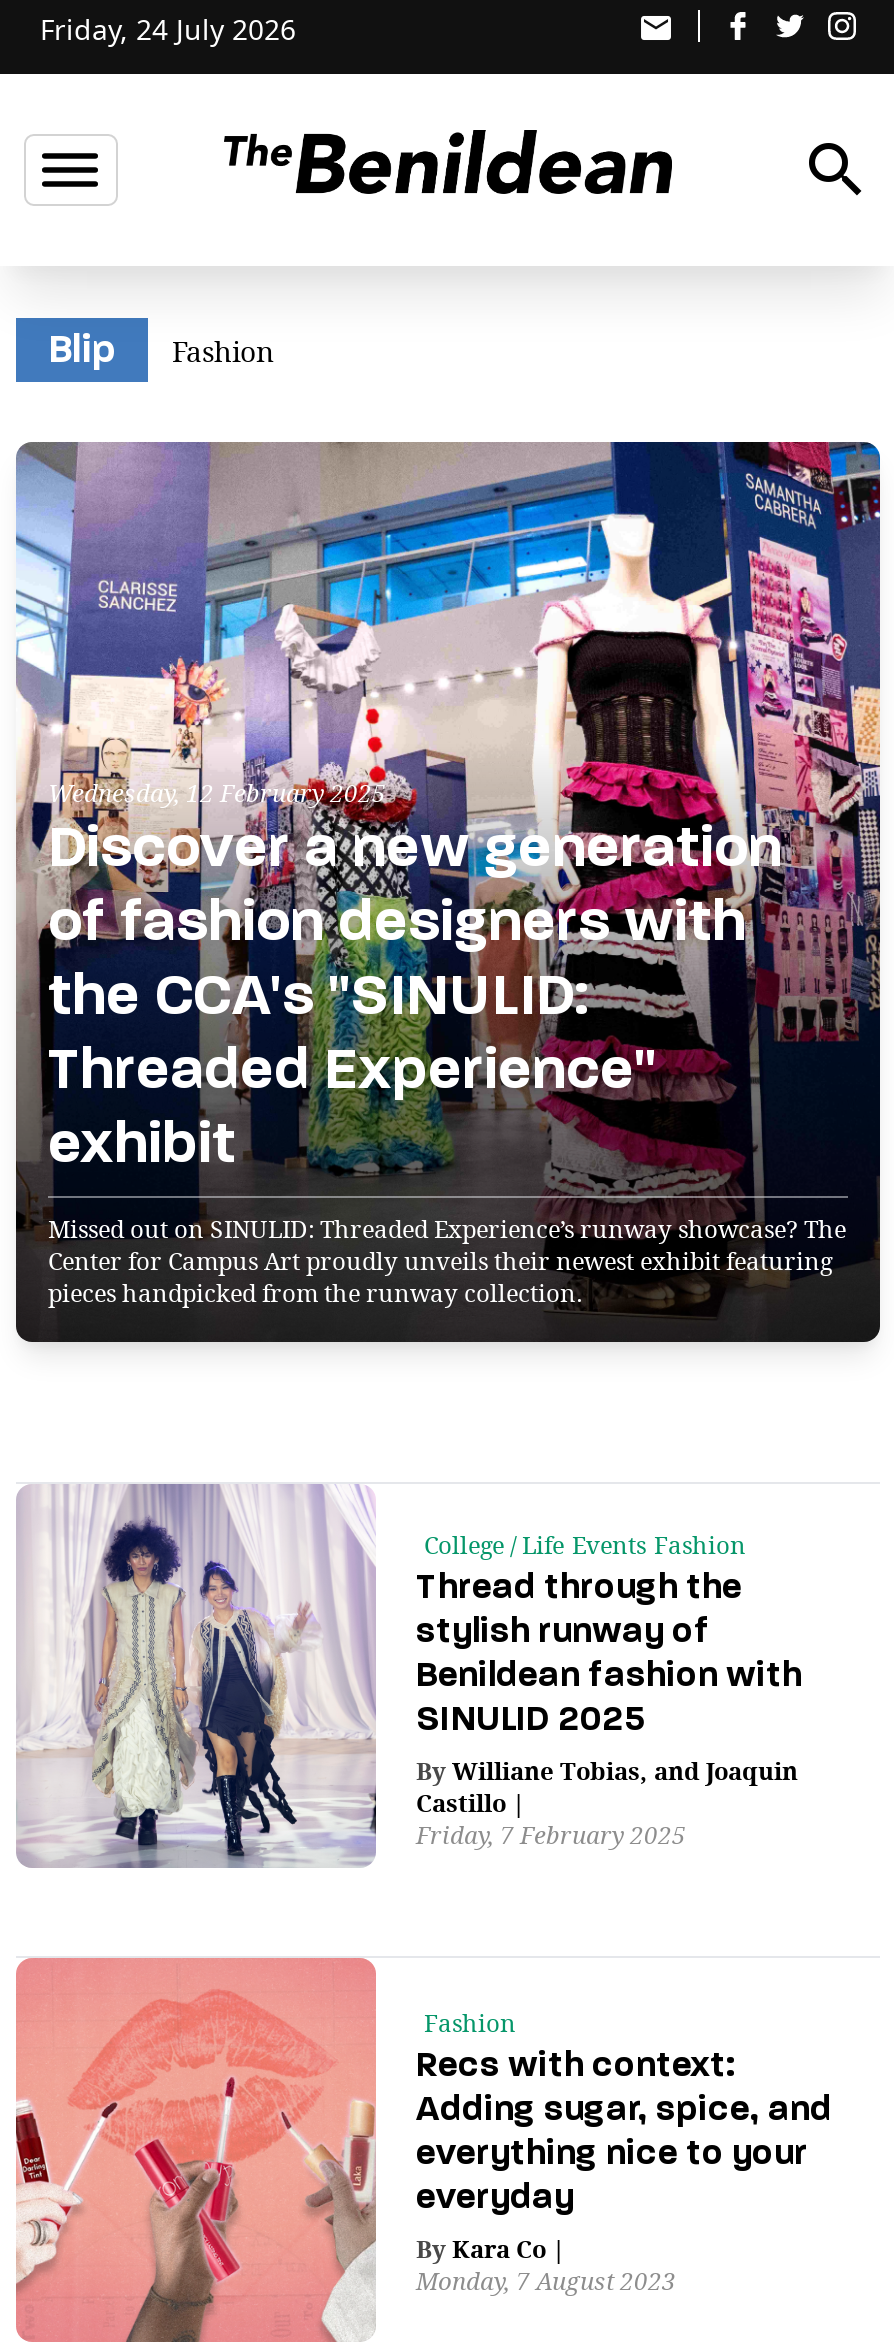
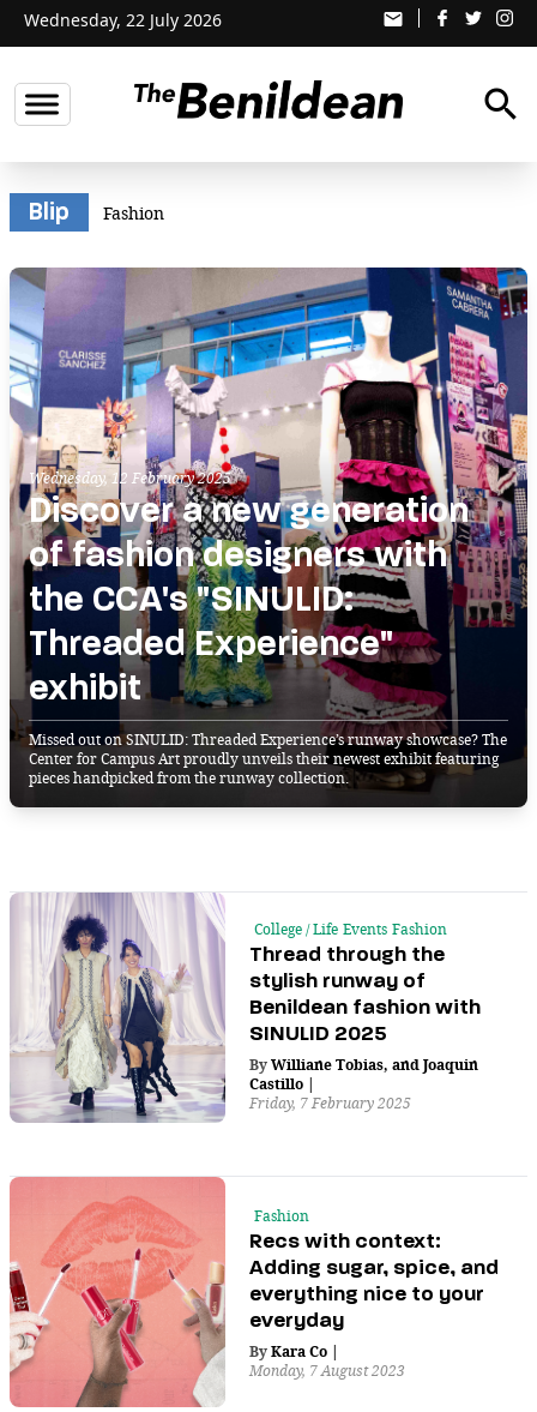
[40,10,296,48] Friday, 24 July 2026 -> [24,8,222,31] Wednesday, 22 July 2026

